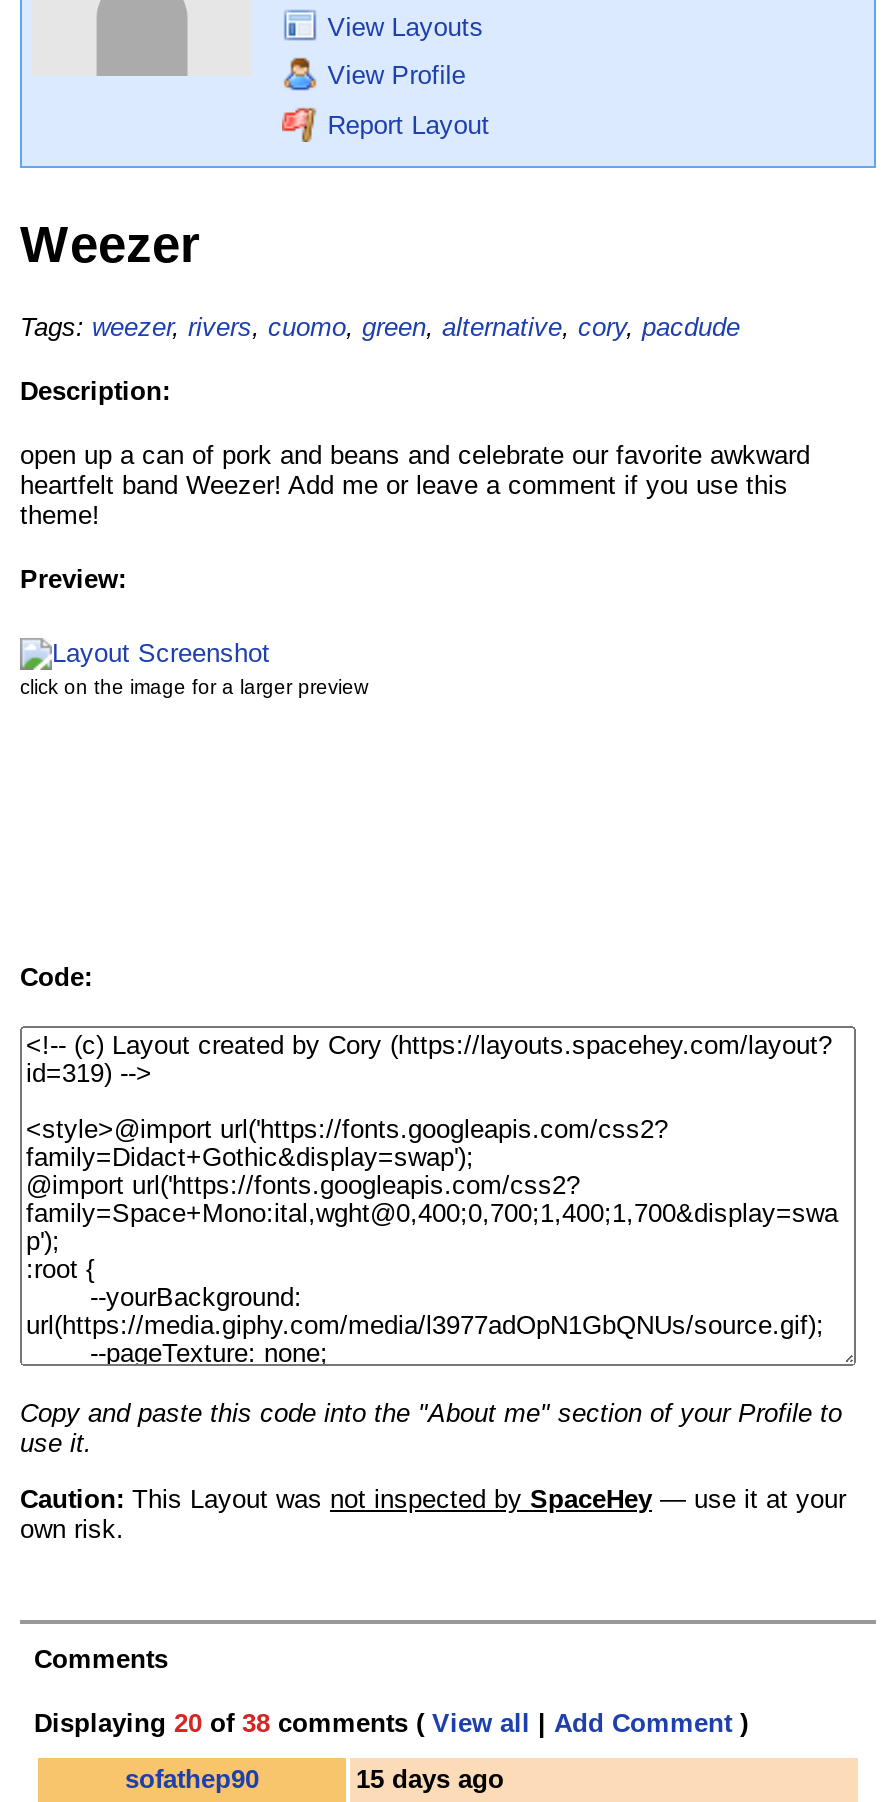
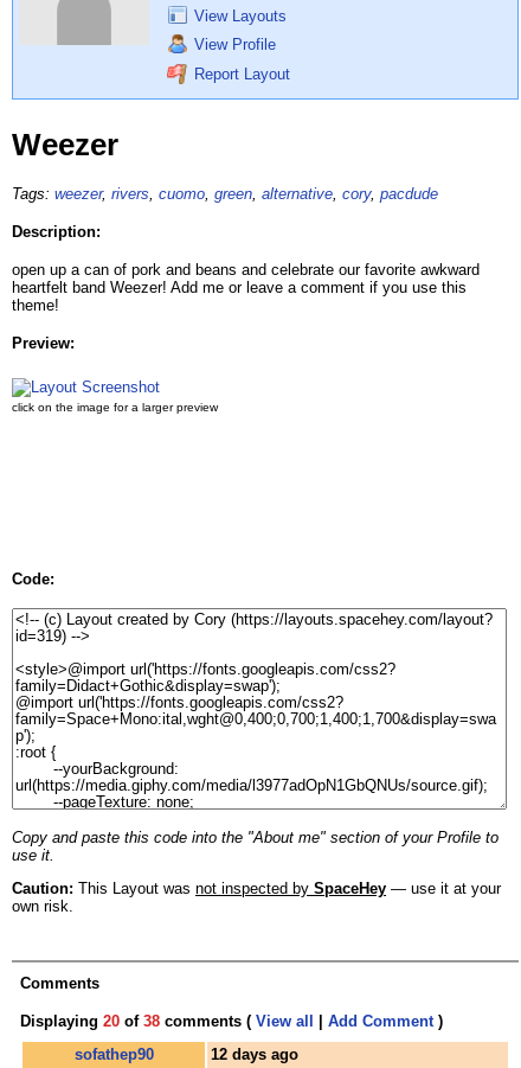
[356,1763,504,1793] 15 days ago -> [211,1045,298,1063] 12 days ago

